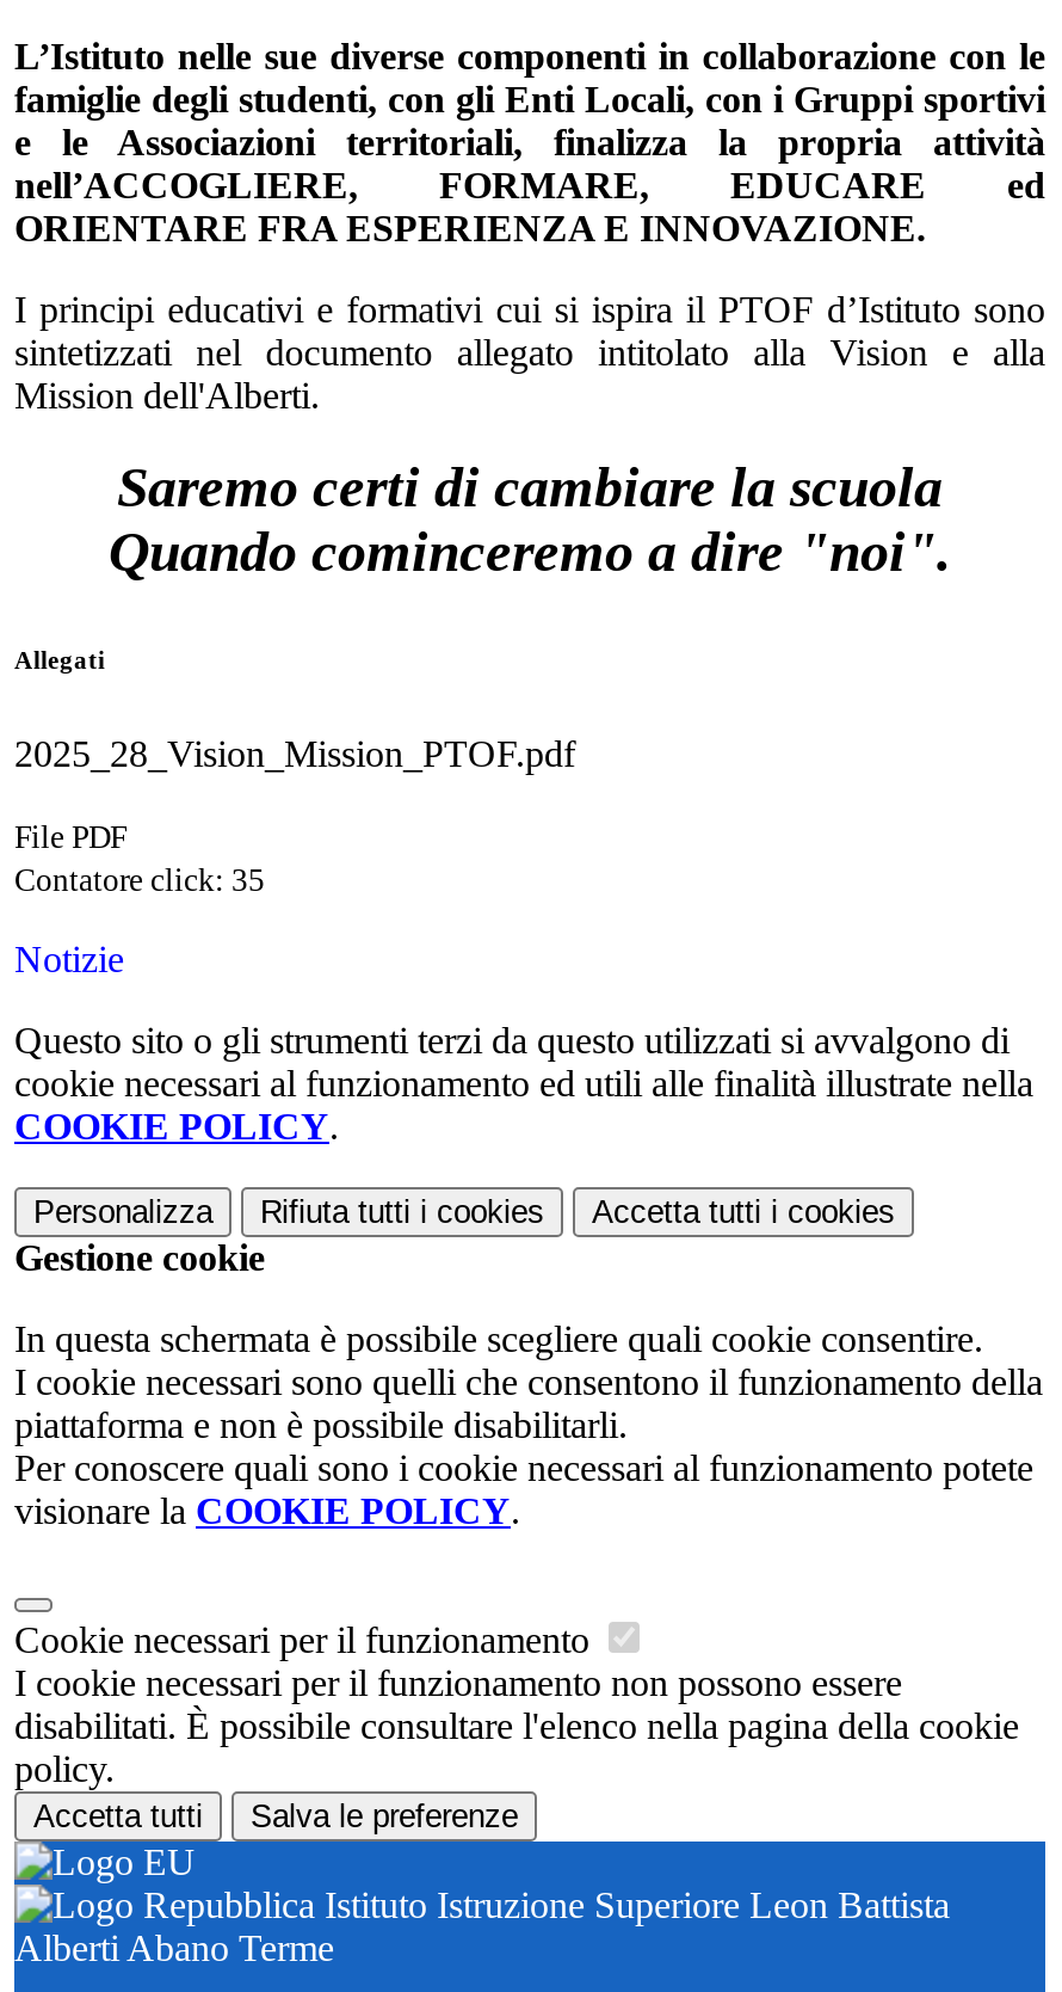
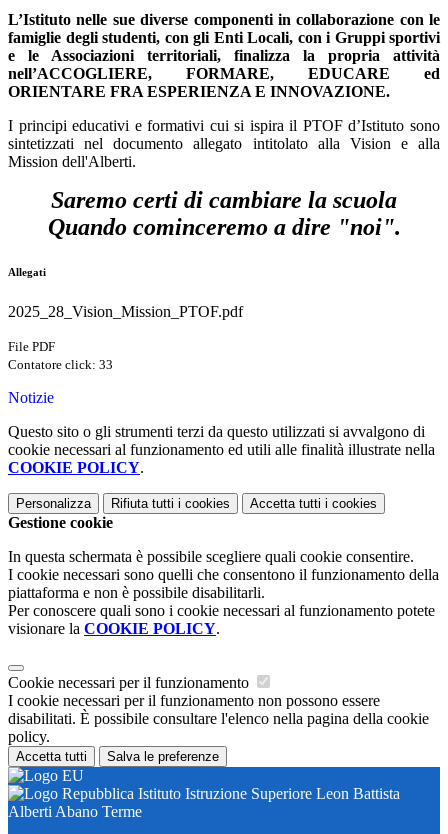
[14,862,265,898] Contatore click: 35 -> [8,357,113,372] Contatore click: 33

